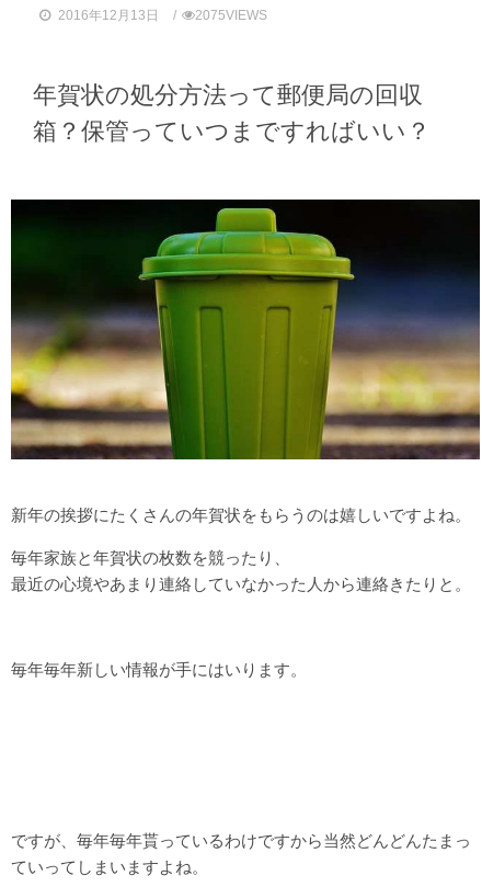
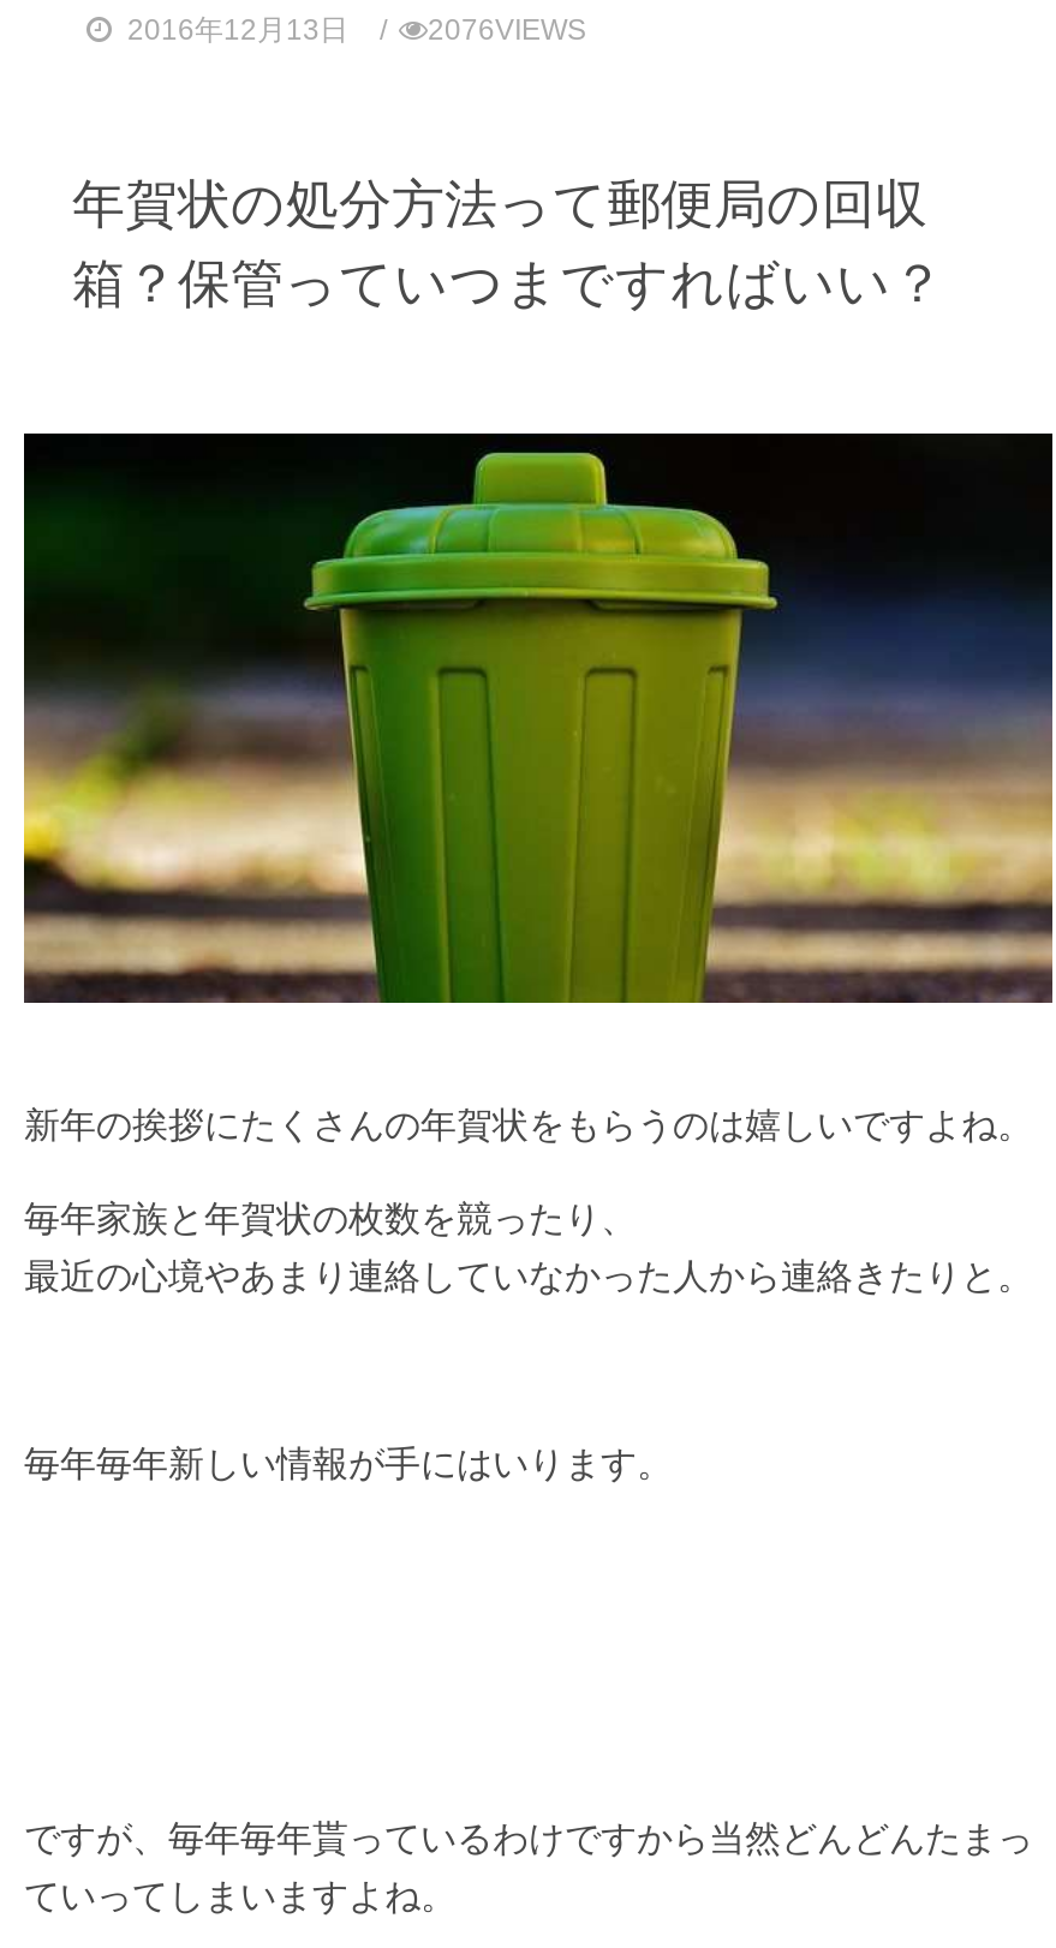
[195,7,267,23] 2075VIEWS -> [428,12,586,46] 2076VIEWS

